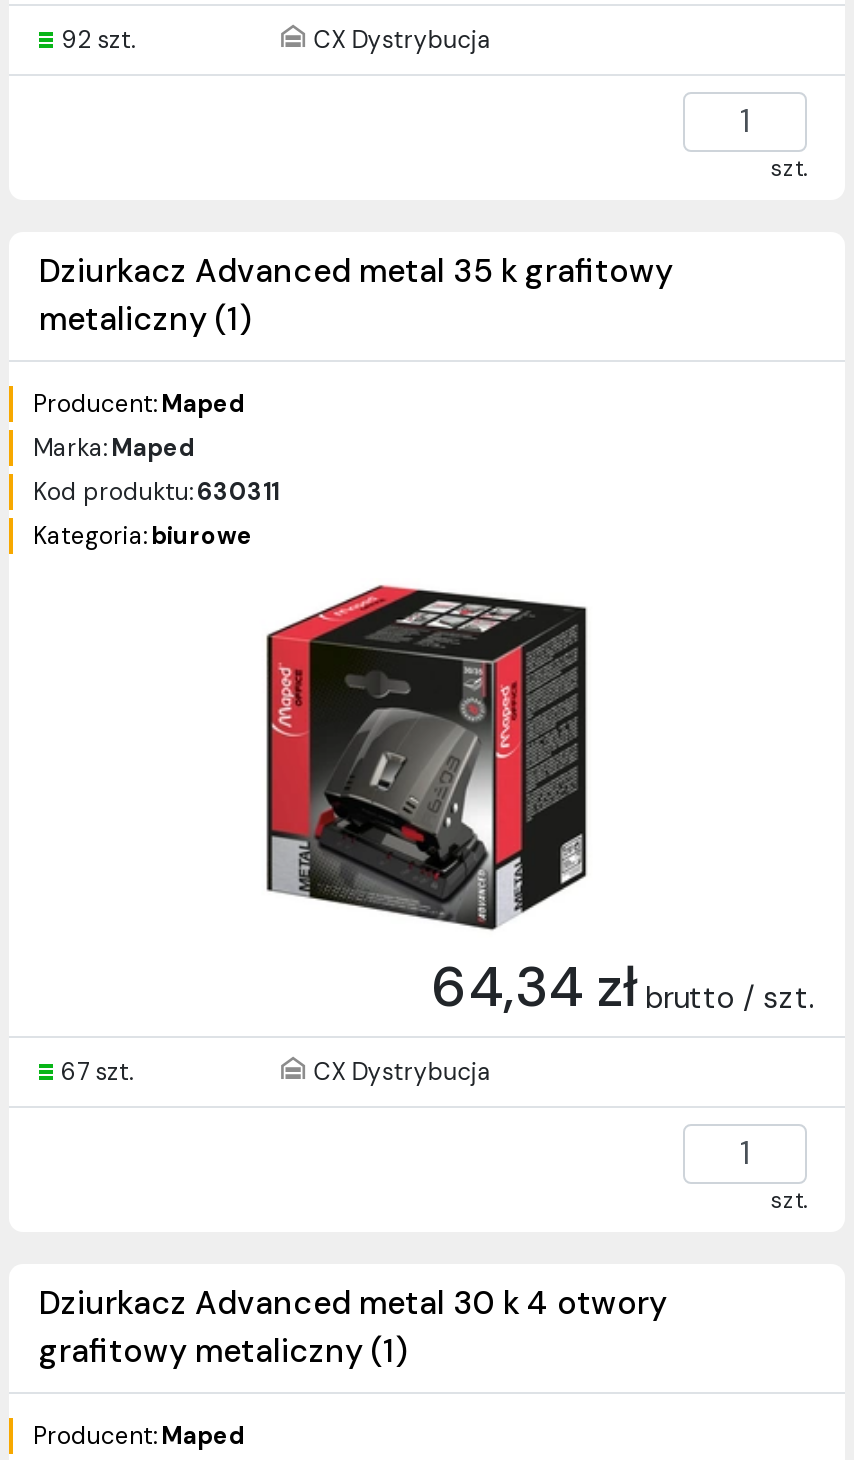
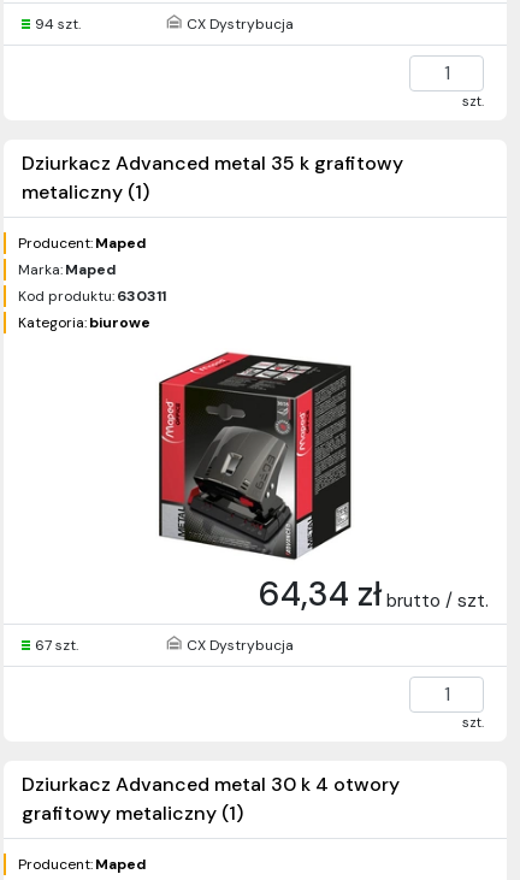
[61,24,135,56] 92 szt. -> [35,14,81,33] 94 szt.

